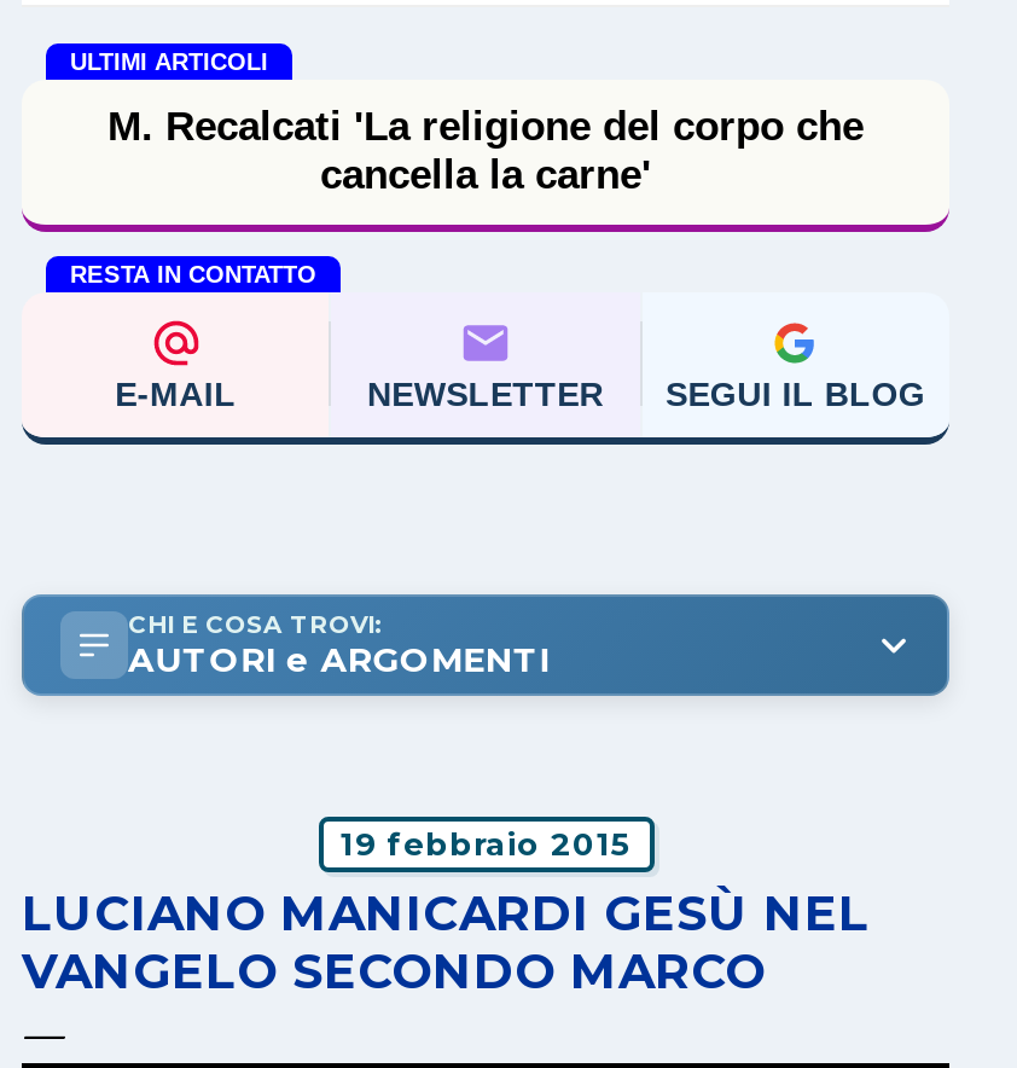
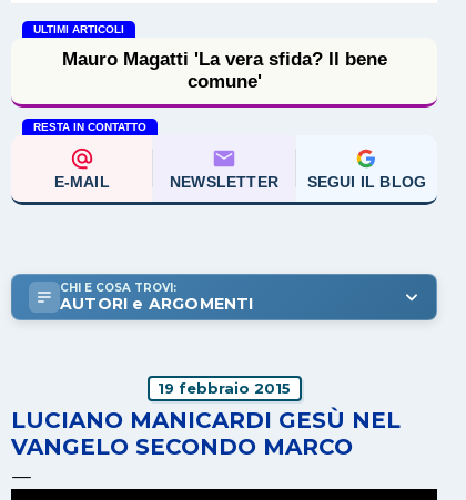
[107,104,864,198] M. Recalcati 'La religione del corpo che | cancella la carne' -> [62,49,387,92] Mauro Magatti 'La vera sfida? Il bene | comune'

